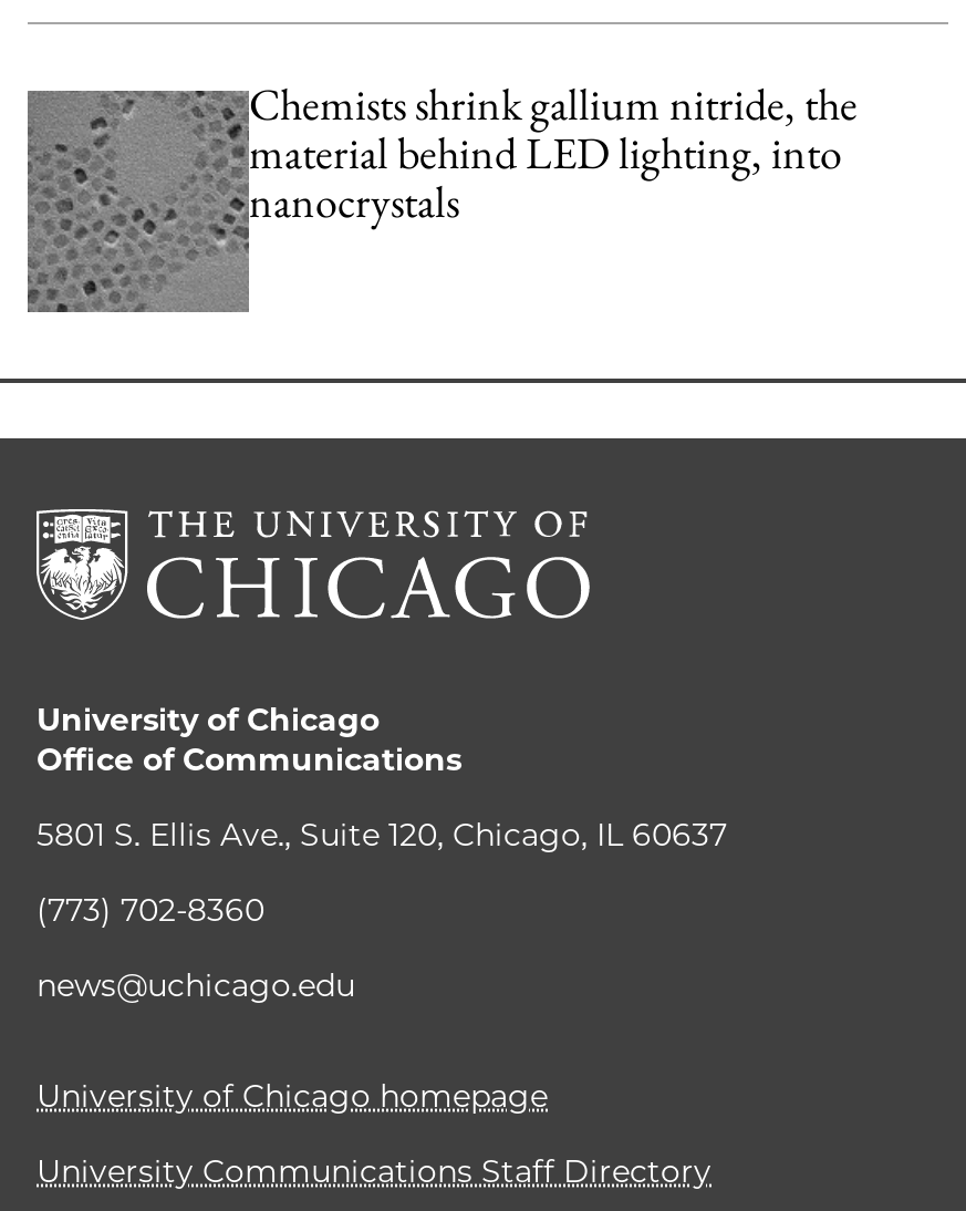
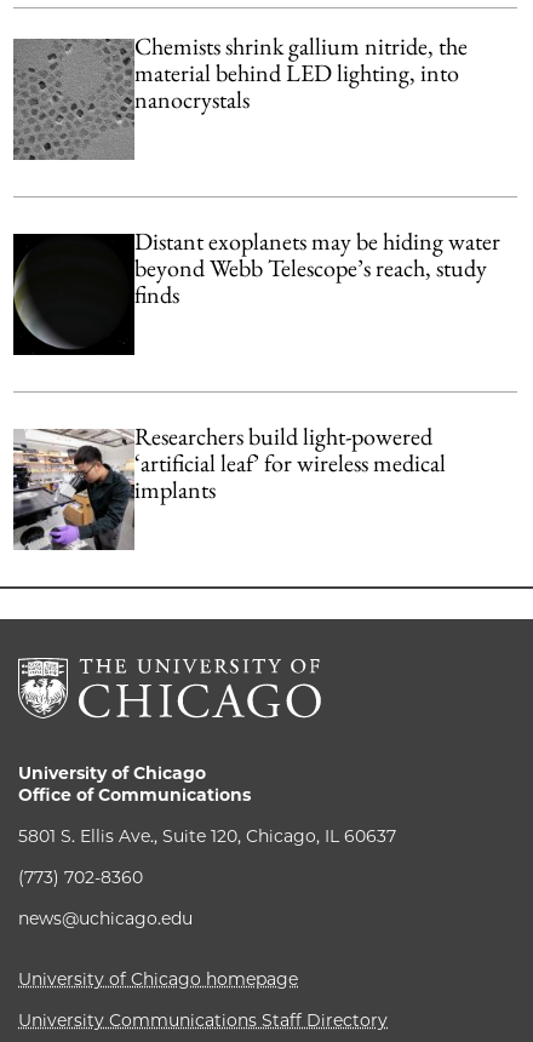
none -> [12,225,500,356] [image] | Distant exoplanets may be hiding water | beyond Webb Telescope’s reach, study | finds
none -> [13,420,446,550] [image] | Researchers build light-powered | ‘artificial leaf’ for wireless medical | implants

